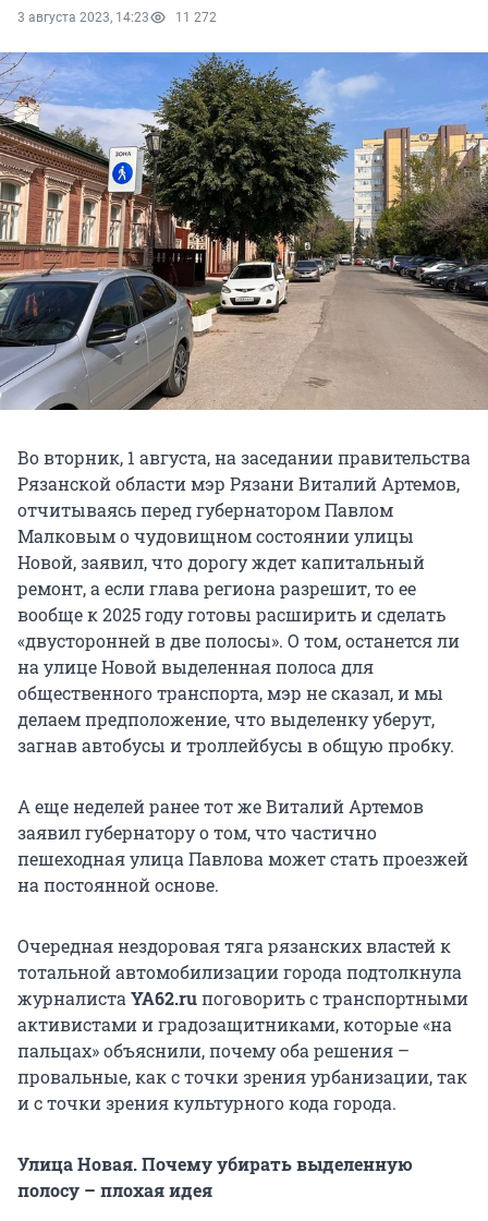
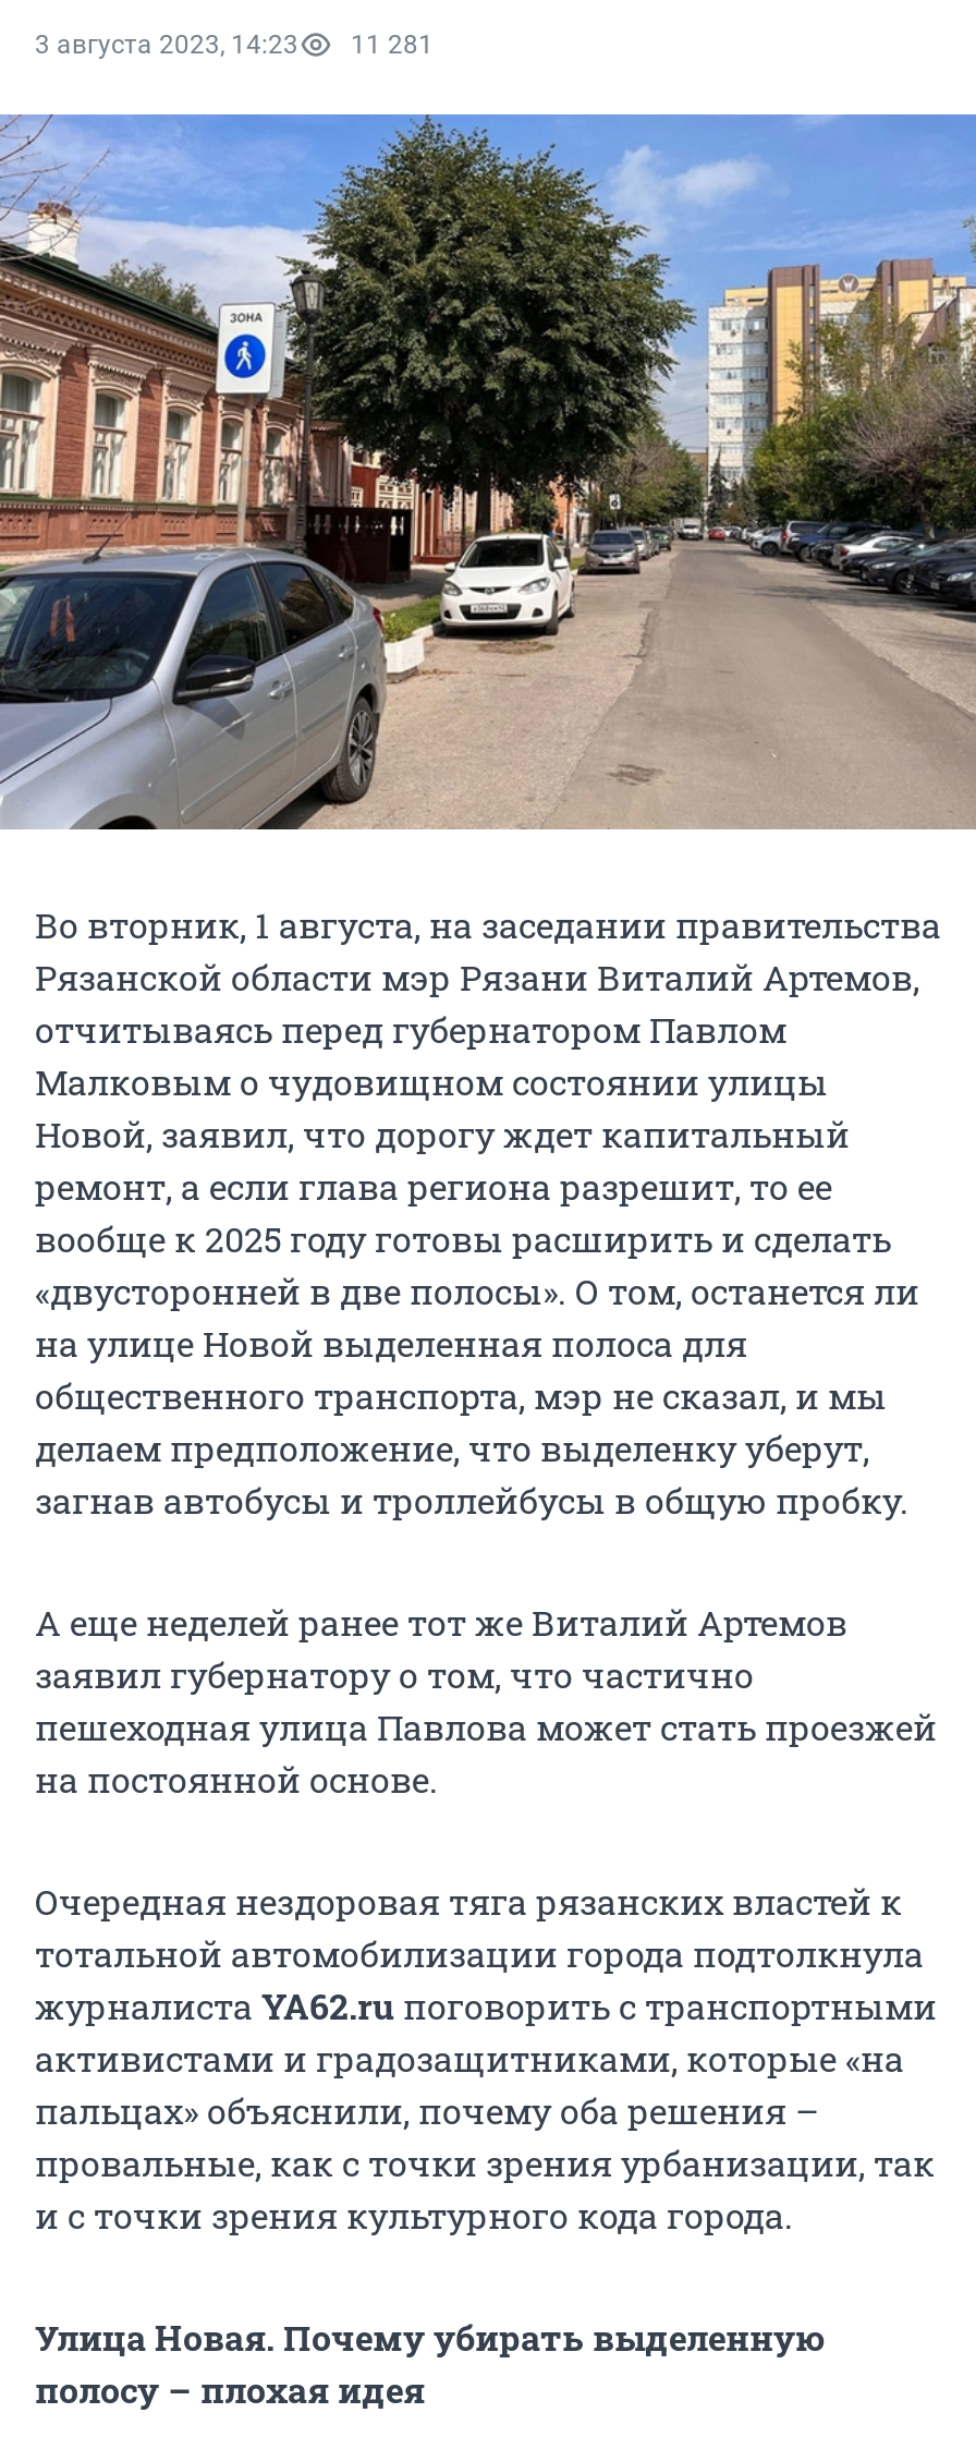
[175,10,217,25] 11 272 -> [351,30,434,60] 11 281

